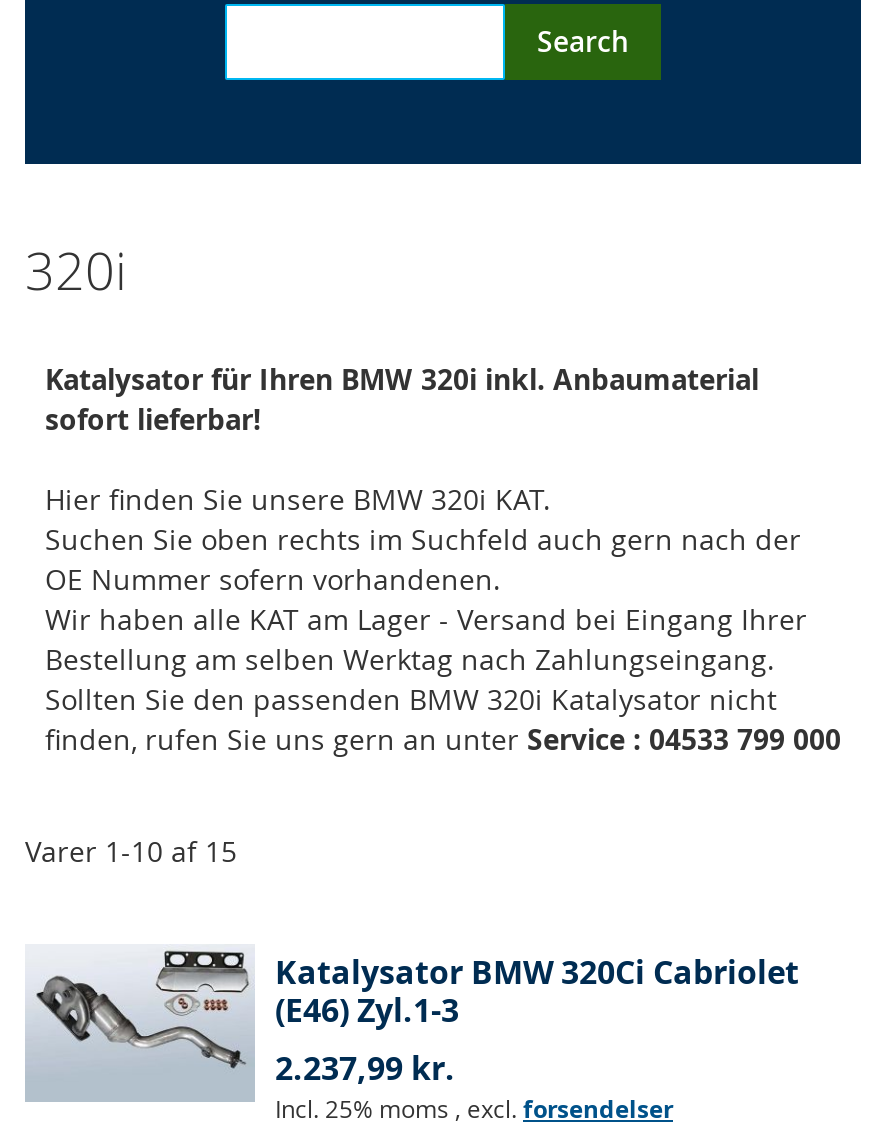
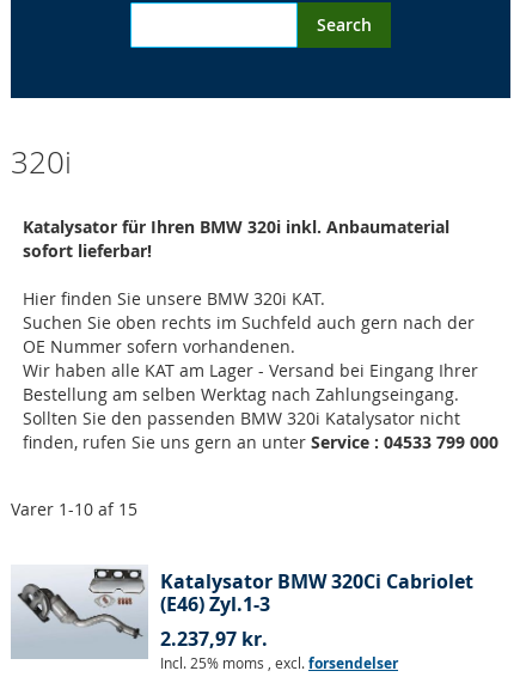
[275,1047,455,1091] 2.237,99 kr. -> [160,626,268,652] 2.237,97 kr.

